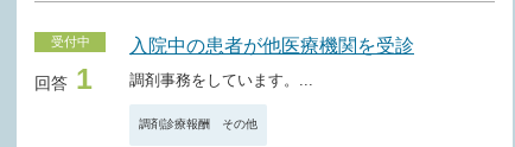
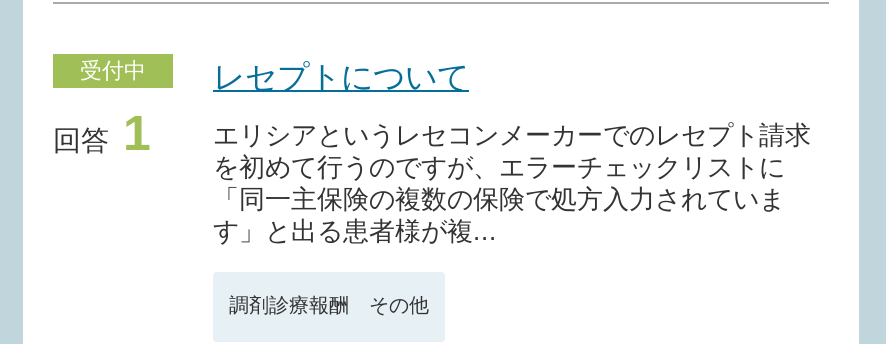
[129,36,414,56] 入院中の患者が他医療機関を受診 -> [213,60,469,94] レセプトについて
[129,71,313,89] 調剤事務をしています。... -> [213,120,811,246] エリシアというレセコンメーカーでのレセプト請求 | を初めて行うのですが、エラーチェックリストに | 「同一主保険の複数の保険で処方入力されていま | す」と出る患者様が複...

